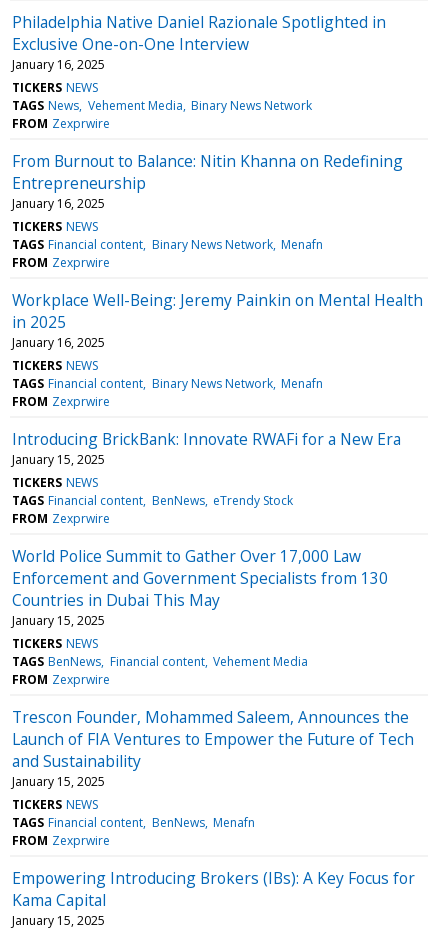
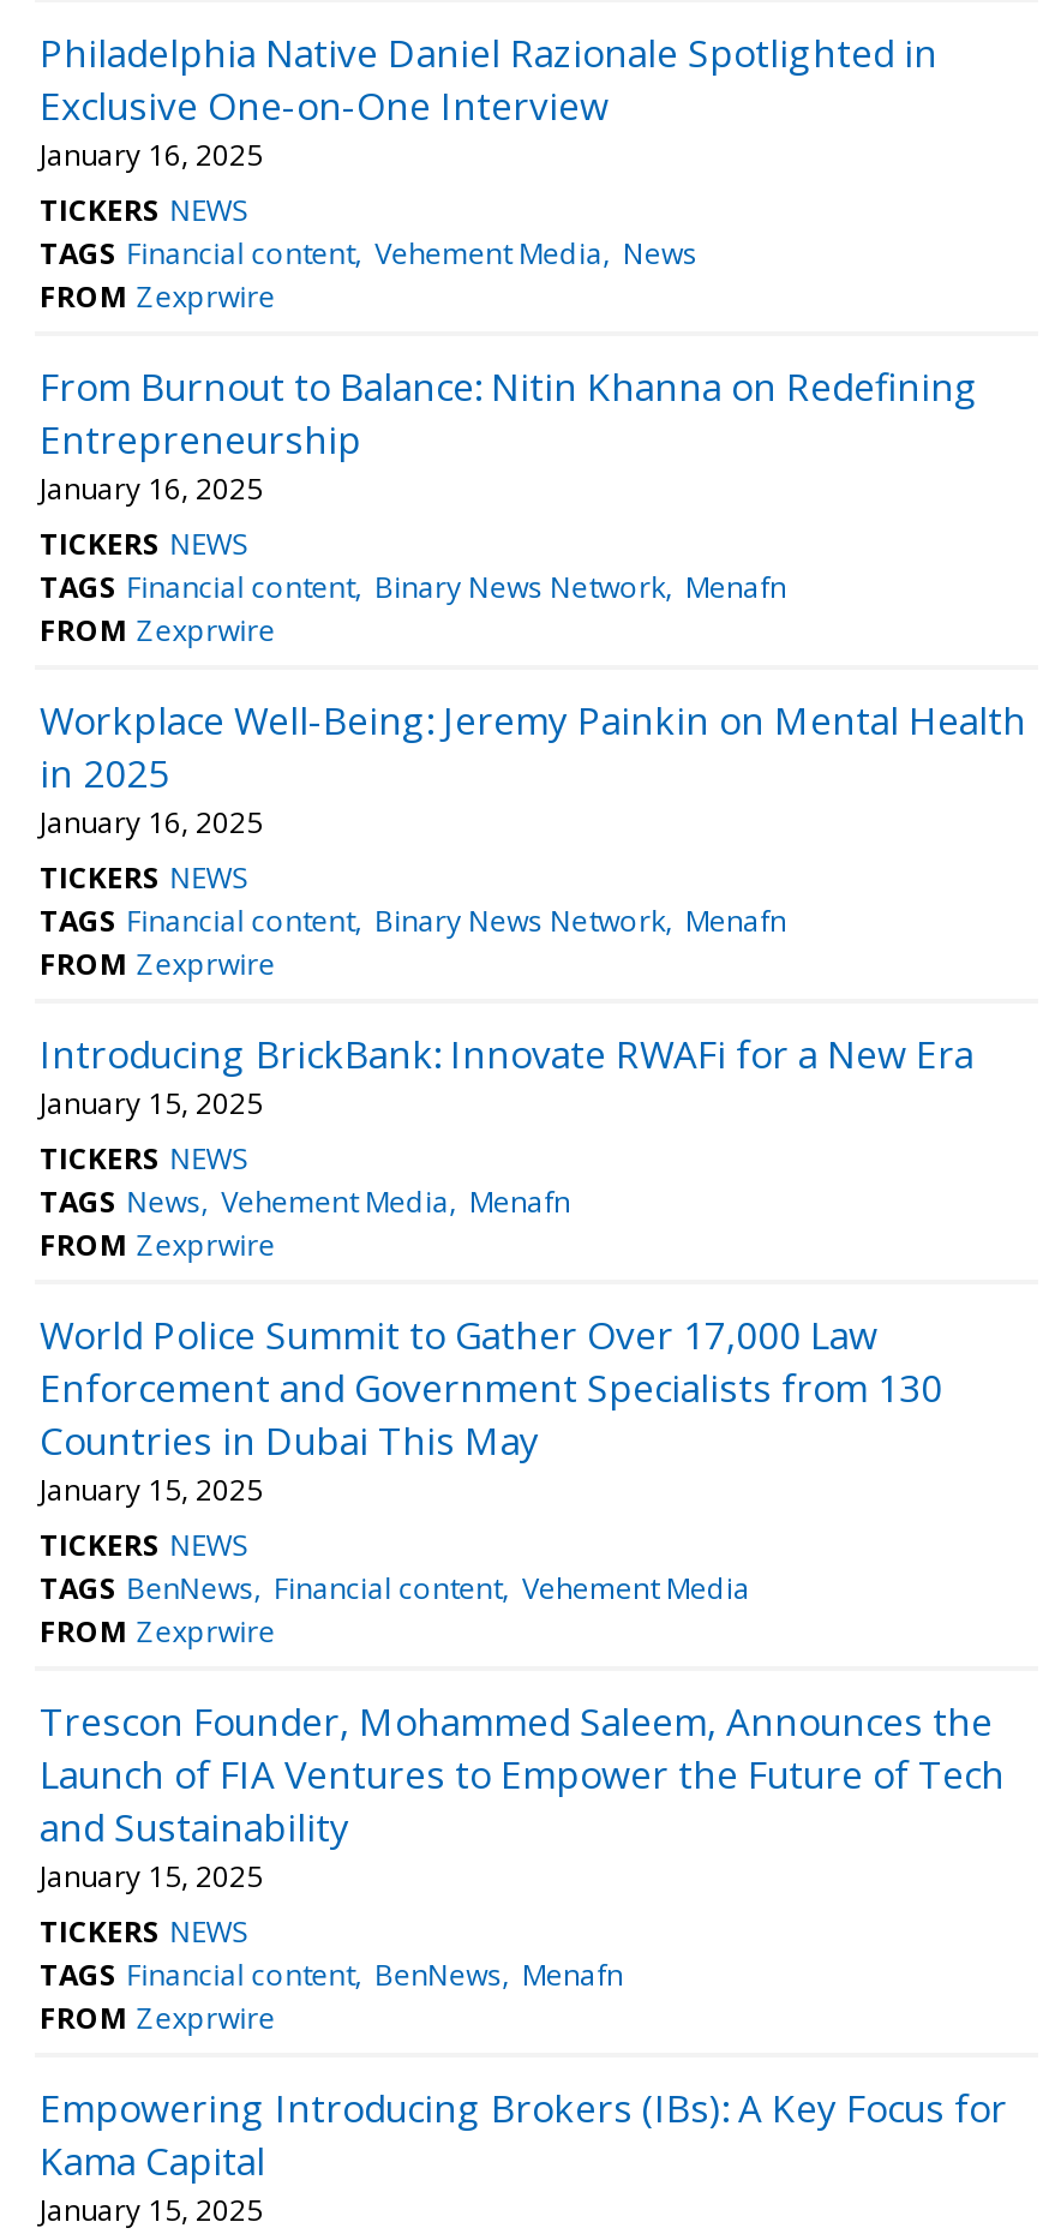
[12,97,312,114] TAGS News Vehement Media Binary News Network -> [40,232,697,273] TAGS Financial content Vehement Media News
[12,492,293,509] TAGS Financial content BenNews eTrendy Stock -> [40,1181,570,1222] TAGS News Vehement Media Menafn

